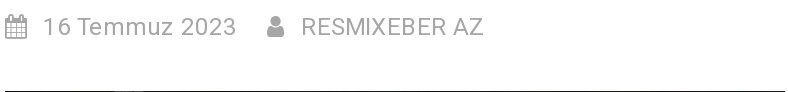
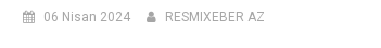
[43,13,237,41] 16 Temmuz 2023 -> [43,9,130,24] 06 Nisan 2024

